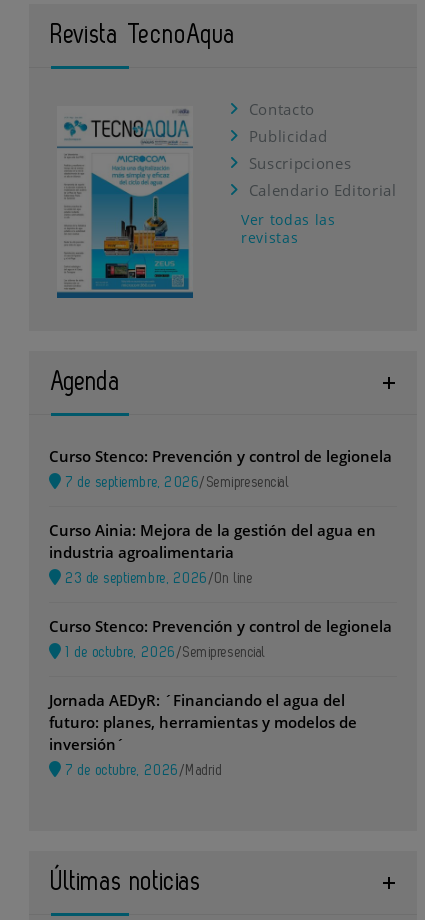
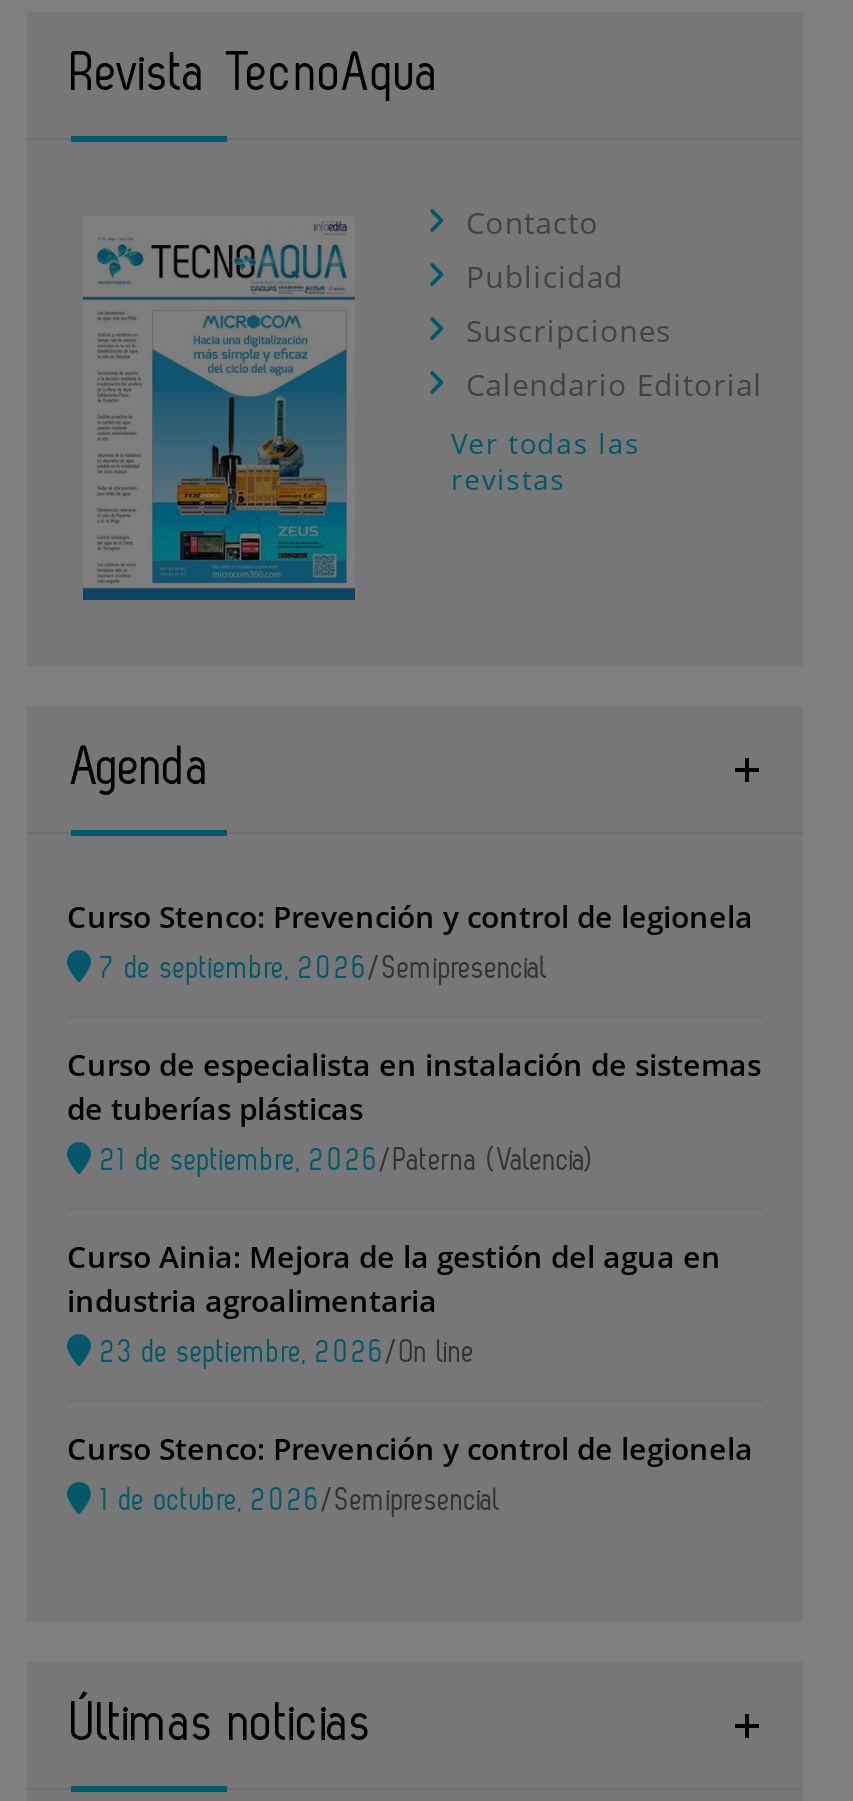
none -> [67,1044,761,1176] Curso de especialista en instalación de sistemas | de tuberías plásticas | 21 de septiembre, 2026/Paterna (Valencia)
moved [49,520,392,660] -> [67,1236,753,1516]: Curso Ainia: Mejora de la gestión del agua en | industria agroalimentaria | Curso Stenco: Prevención y control de legionela | 1 de octubre, 2026 /Semipresencial
[49,690,357,778] Jornada AEDyR: ´Financiando el agua del | futuro: planes, herramientas y modelos de | inversión´ | 7 de octubre, 2026 /Madrid -> none

